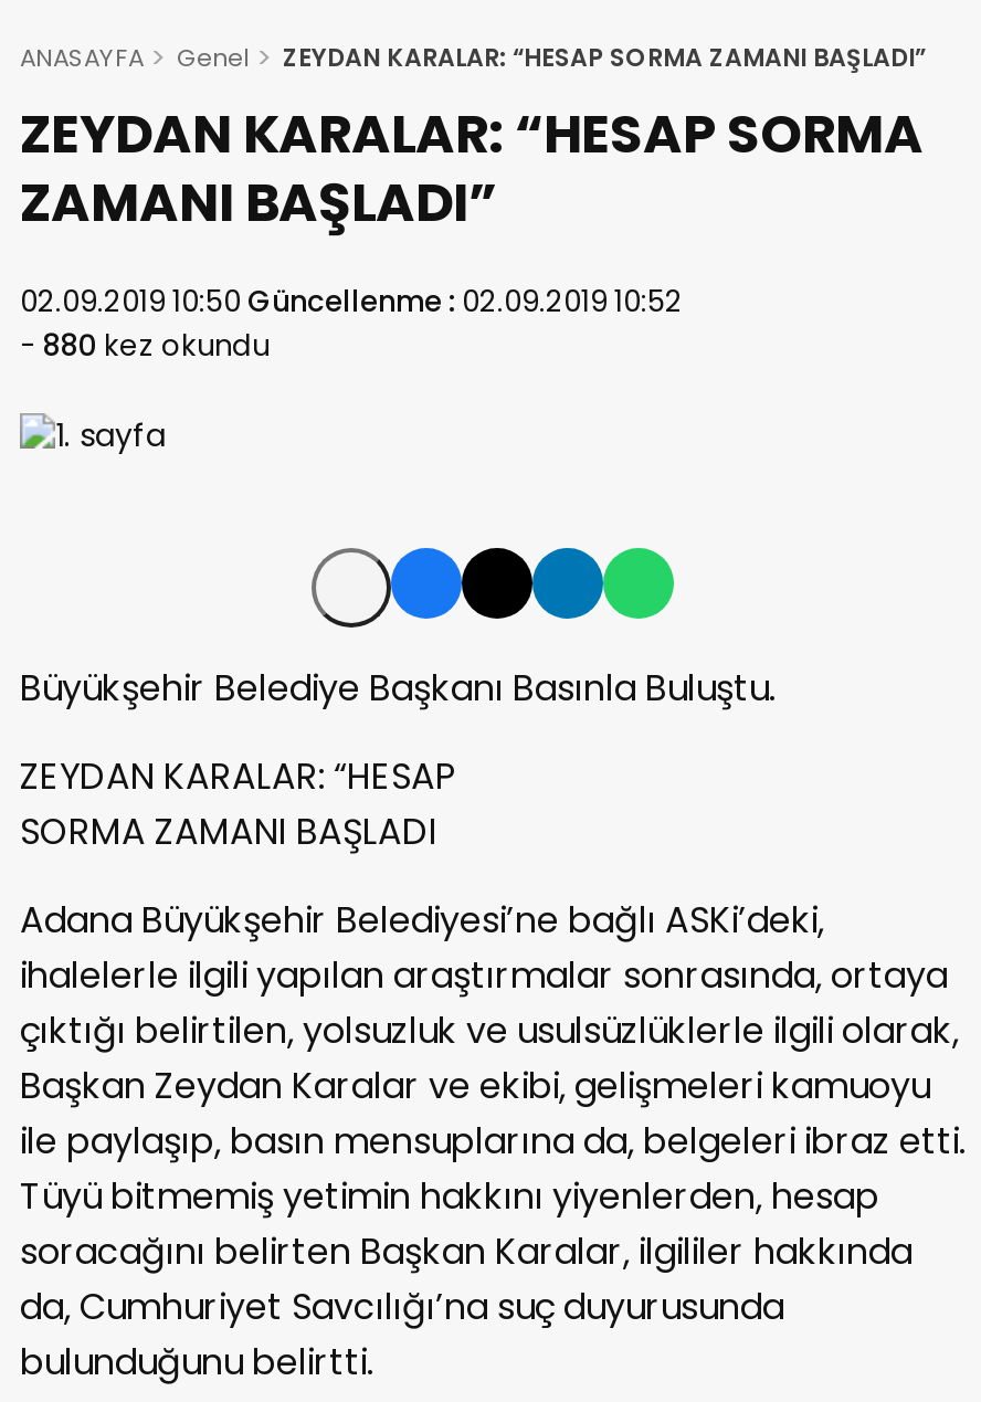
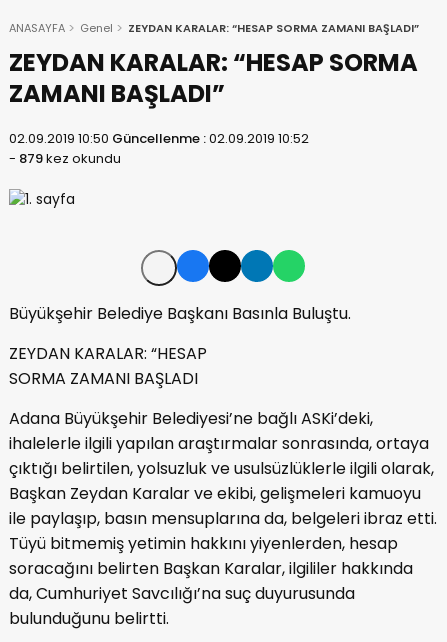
[20,325,270,367] - 880 kez okundu -> [9,149,121,168] - 879 kez okundu

